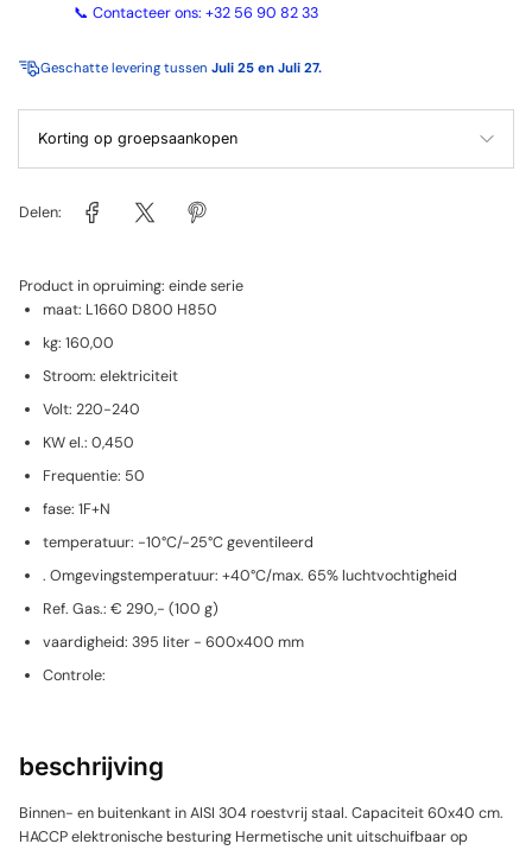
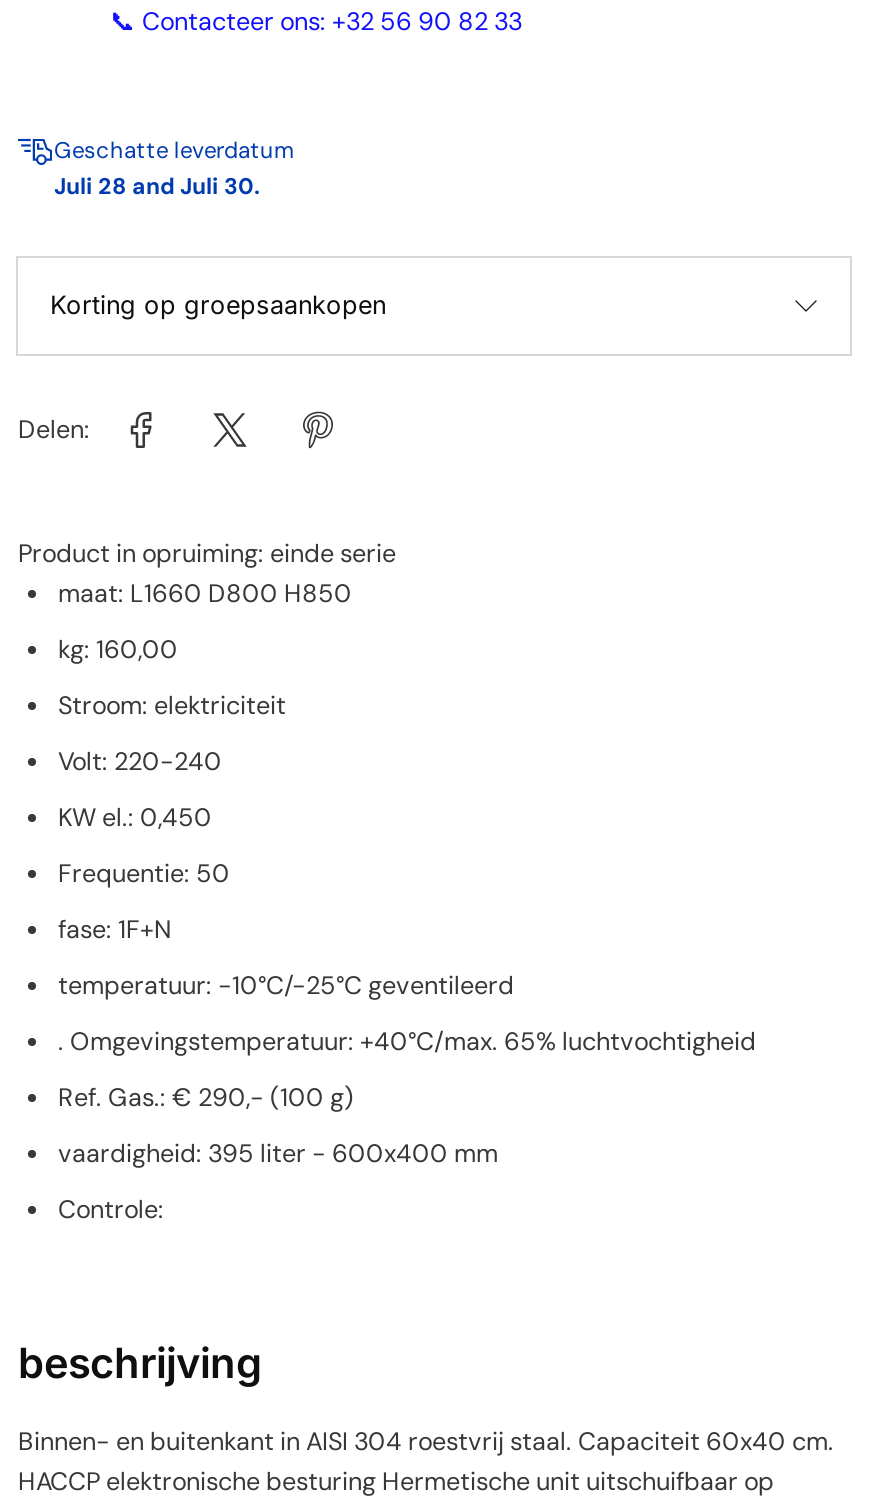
[40,59,322,77] Geschatte levering tussen Juli 25 en Juli 27. -> [54,136,294,202] Geschatte leverdatum | Juli 28 and Juli 30.

